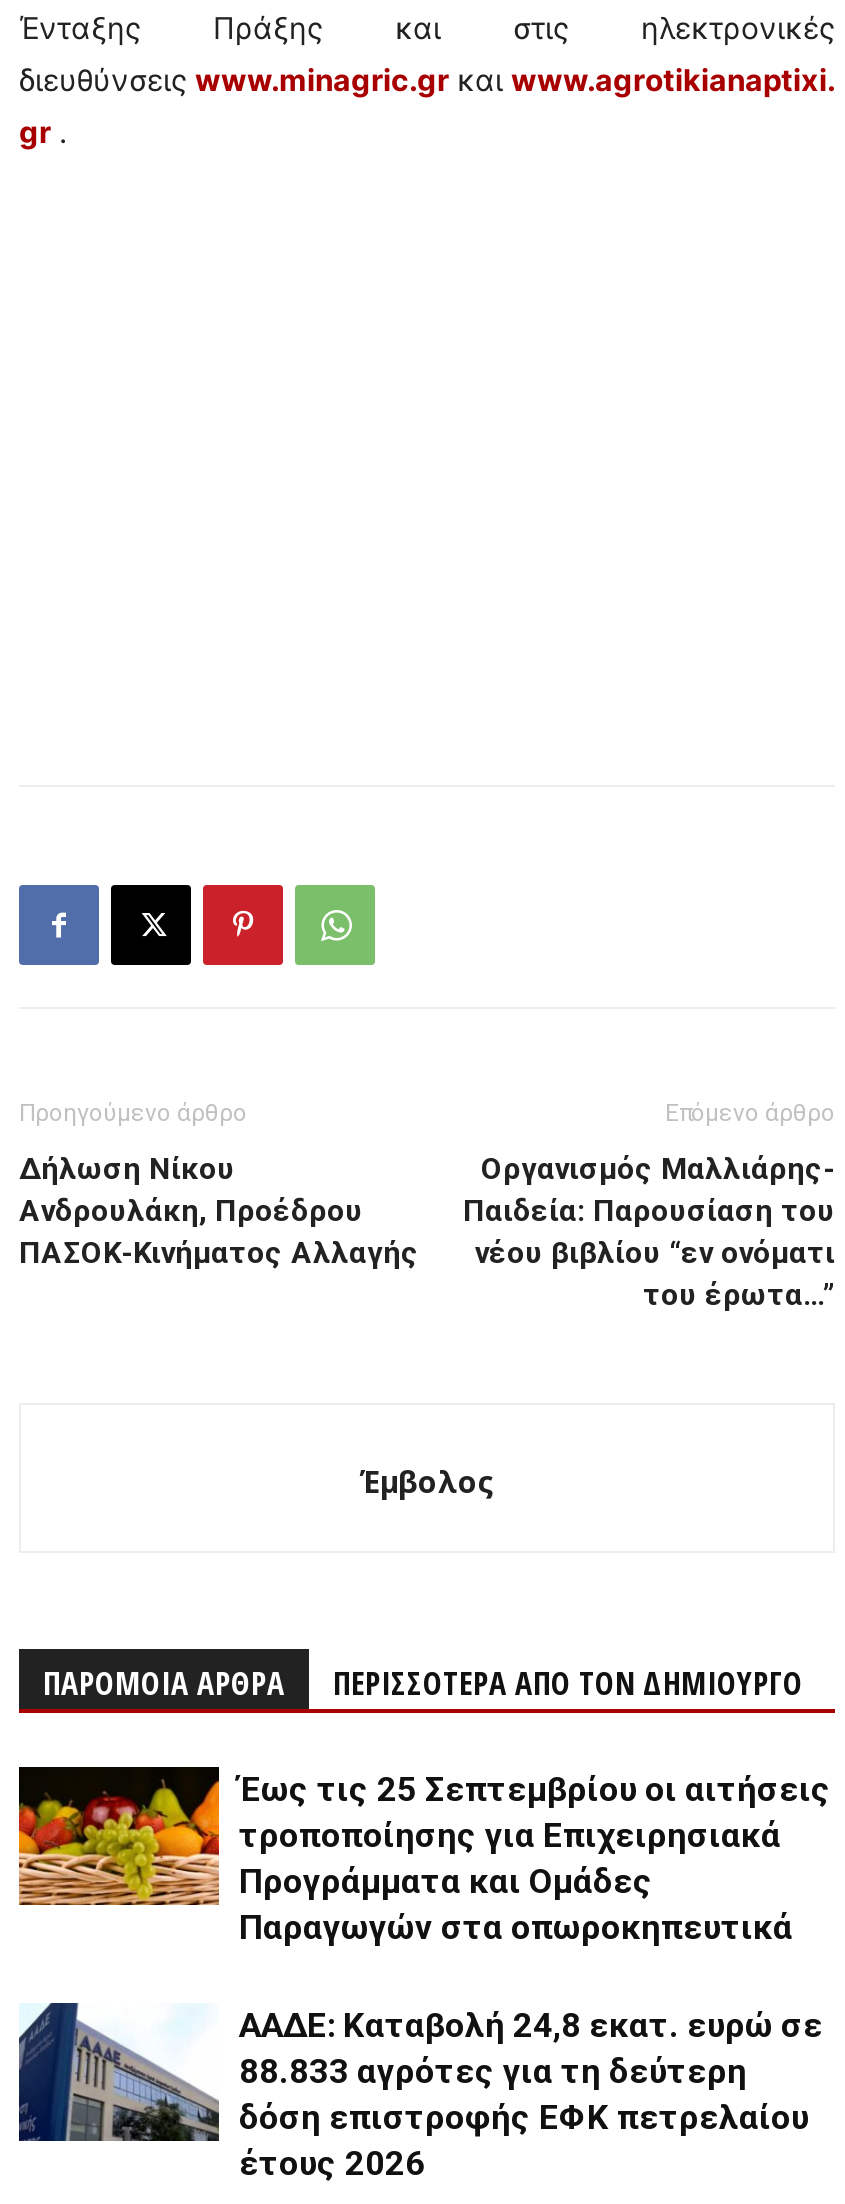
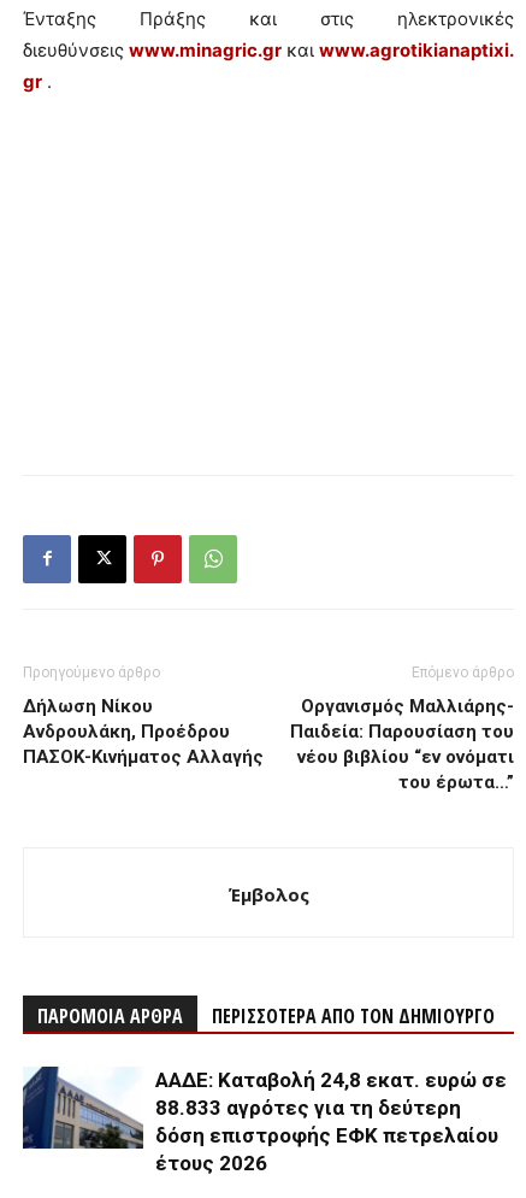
[17,1765,831,1948] [image] | Έως τις 25 Σεπτεμβρίου οι αιτήσεις | τροποποίησης για Επιχειρησιακά | Προγράμματα και Ομάδες | Παραγωγών στα οπωροκηπευτικά -> none

